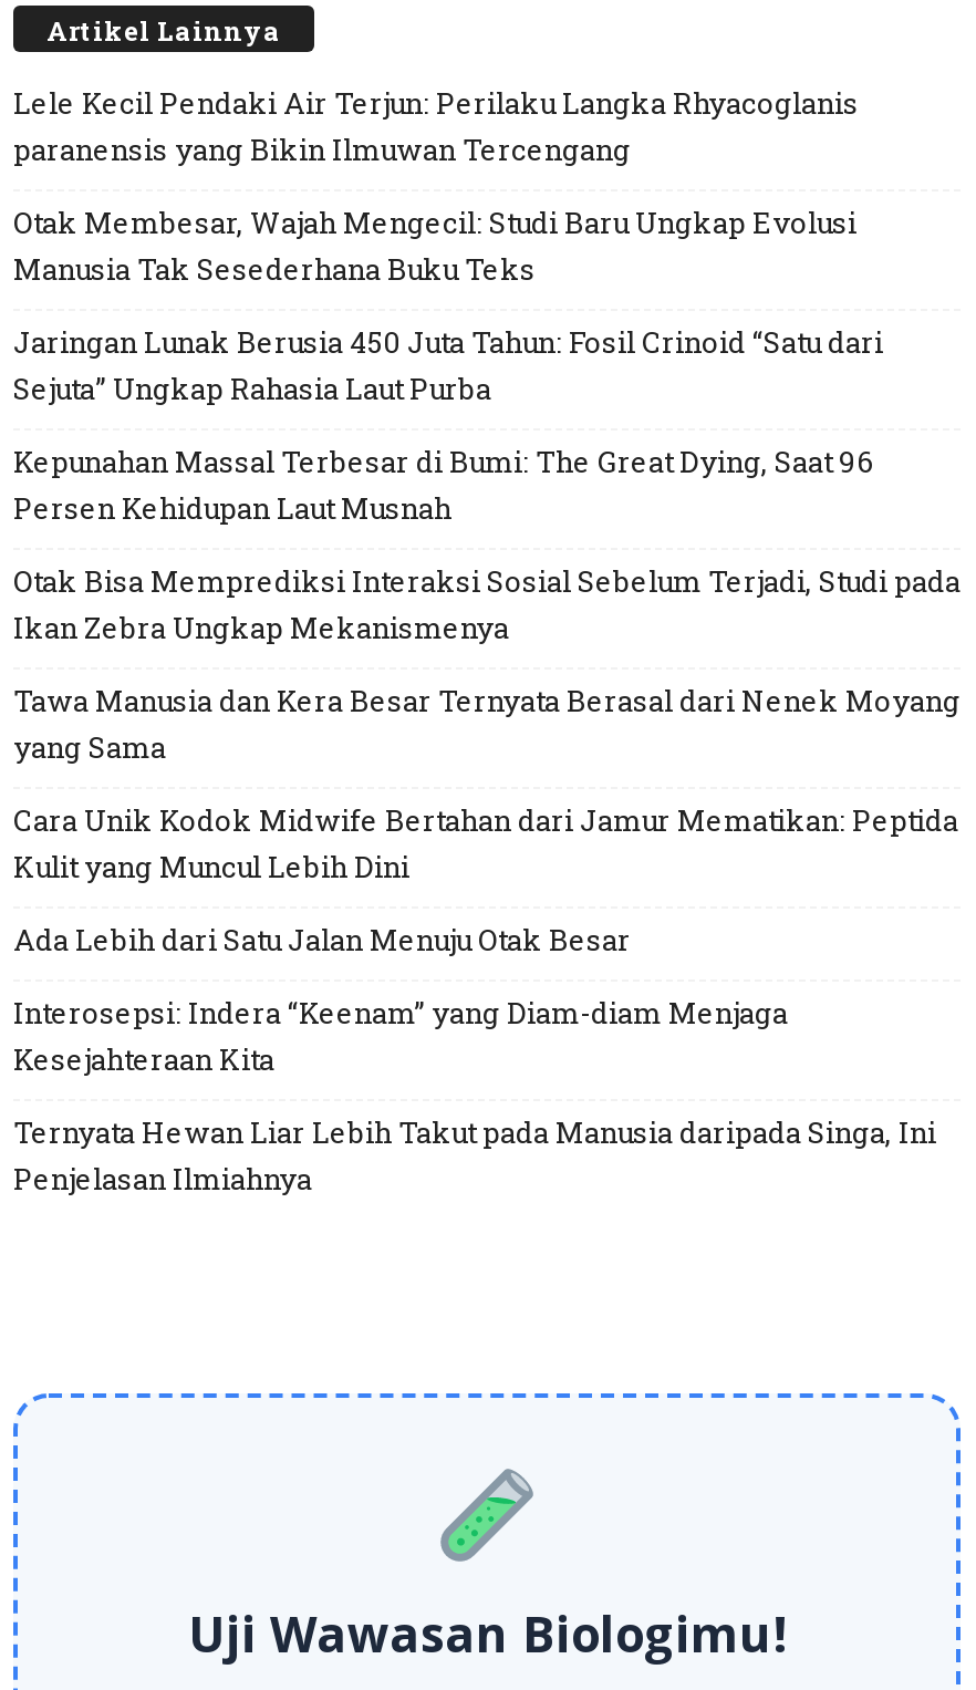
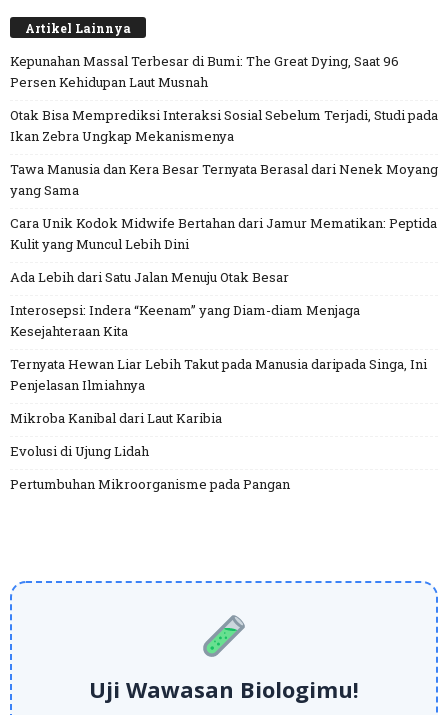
[13,83,883,409] Lele Kecil Pendaki Air Terjun: Perilaku Langka Rhyacoglanis | paranensis yang Bikin Ilmuwan Tercengang | Otak Membesar, Wajah Mengecil: Studi Baru Ungkap Evolusi | Manusia Tak Sesederhana Buku Teks | Jaringan Lunak Berusia 450 Juta Tahun: Fosil Crinoid “Satu dari | Sejuta” Ungkap Rahasia Laut Purba -> none
moved [13,442,961,1199] -> [10,52,438,394]: Kepunahan Massal Terbesar di Bumi: The Great Dying, Saat 96 | Persen Kehidupan Laut Musnah | Otak Bisa Memprediksi Interaksi Sosial Sebelum Terjadi, Studi pada | ... | Ternyata Hewan Liar Lebih Takut pada Manusia daripada Singa, Ini | Penjelasan Ilmiahnya
none -> [10,409,290,493] Mikroba Kanibal dari Laut Karibia | Evolusi di Ujung Lidah | Pertumbuhan Mikroorganisme pada Pangan

